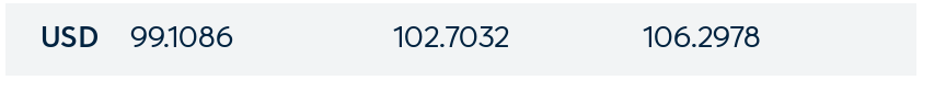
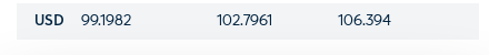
[41,16,233,54] USD 99.1086 -> [34,10,131,29] USD 99.1982
[393,16,509,54] 102.7032 -> [217,10,272,29] 102.7961
[643,16,761,54] 106.2978 -> [338,10,391,29] 106.394

